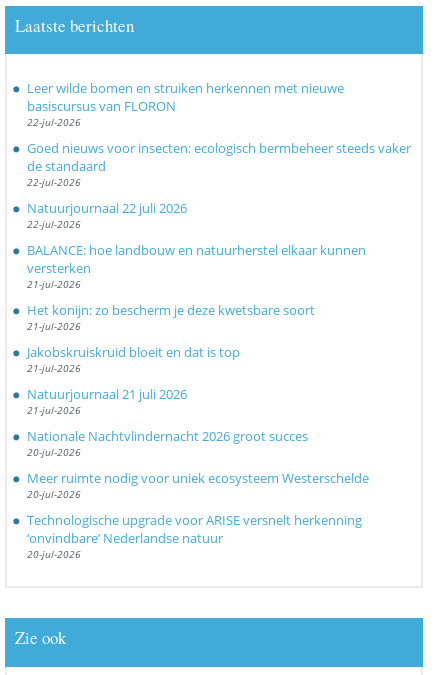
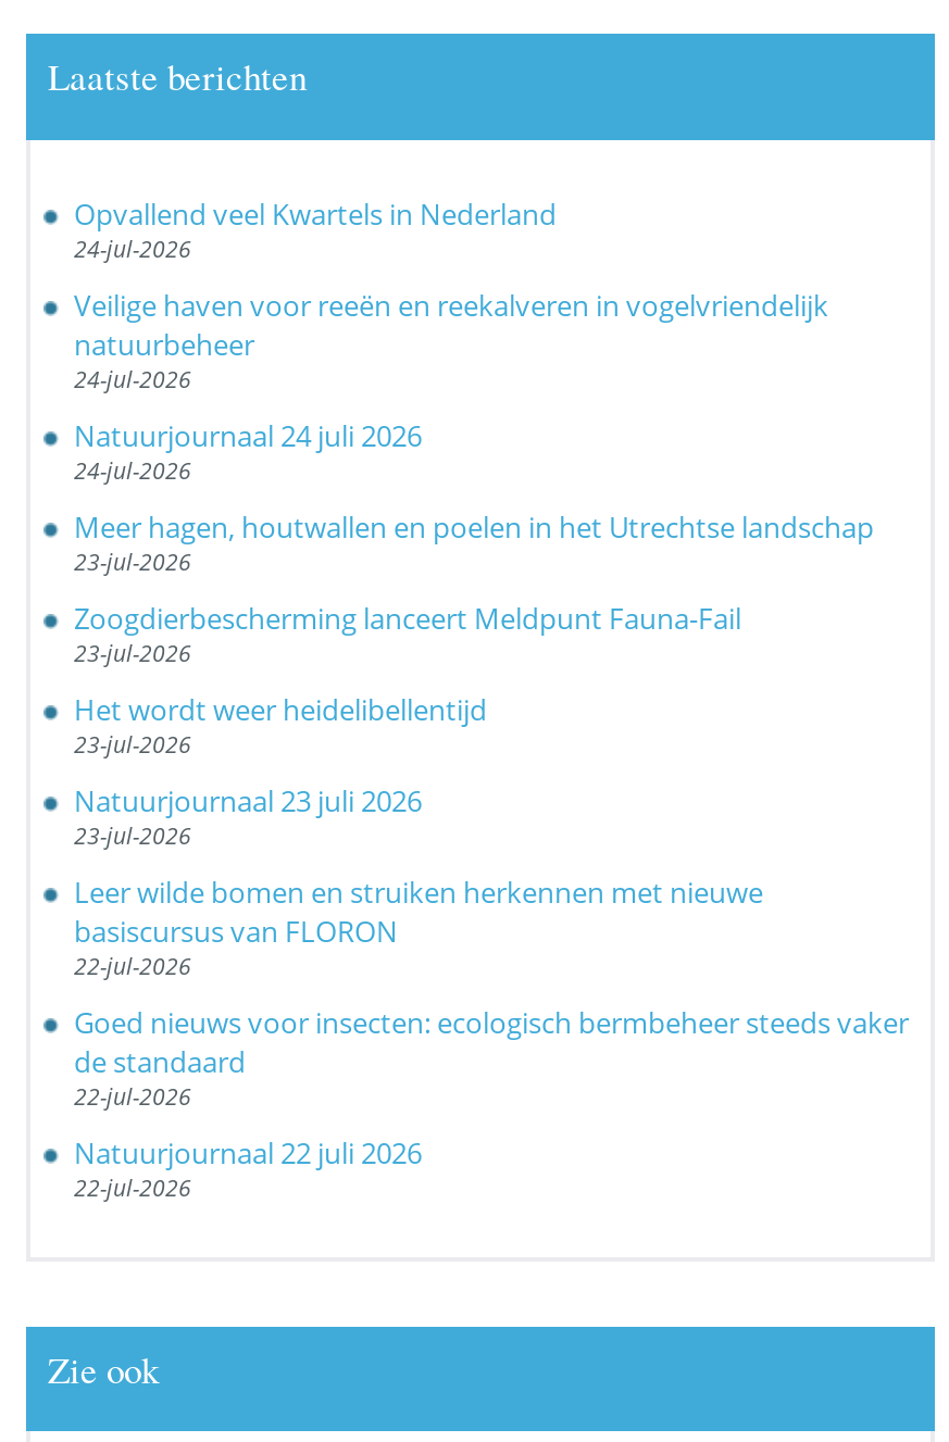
none -> [74,194,874,850] Opvallend veel Kwartels in Nederland | 24-jul-2026 | Veilige haven voor reeën en reekalveren in vogelvriendelijk | natuurbeheer | 24-jul-2026 | Natuurjournaal 24 juli 2026 | 24-jul-2026 | Meer hagen, houtwallen en poelen in het Utrechtse landschap | 23-jul-2026 | Zoogdierbescherming lanceert Meldpunt Fauna-Fail | 23-jul-2026 | Het wordt weer heidelibellentijd | 23-jul-2026 | Natuurjournaal 23 juli 2026 | 23-jul-2026
moved [27,79,411,231] -> [74,872,909,1202]: Leer wilde bomen en struiken herkennen met nieuwe | basiscursus van FLORON | 22-jul-2026 | Goed nieuws voor insecten: ecologisch bermbeheer steeds vaker | de standaard | 22-jul-2026 | Natuurjournaal 22 juli 2026 | 22-jul-2026
[27,241,369,561] BALANCE: hoe landbouw en natuurherstel elkaar kunnen | versterken | 21-jul-2026 | Het konijn: zo bescherm je deze kwetsbare soort | 21-jul-2026 | Jakobskruiskruid bloeit en dat is top | 21-jul-2026 | Natuurjournaal 21 juli 2026 | 21-jul-2026 | Nationale Nachtvlindernacht 2026 groot succes | 20-jul-2026 | Meer ruimte nodig voor uniek ecosysteem Westerschelde | 20-jul-2026 | Technologische upgrade voor ARISE versnelt herkenning | ‘onvindbare’ Nederlandse natuur | 20-jul-2026 -> none

